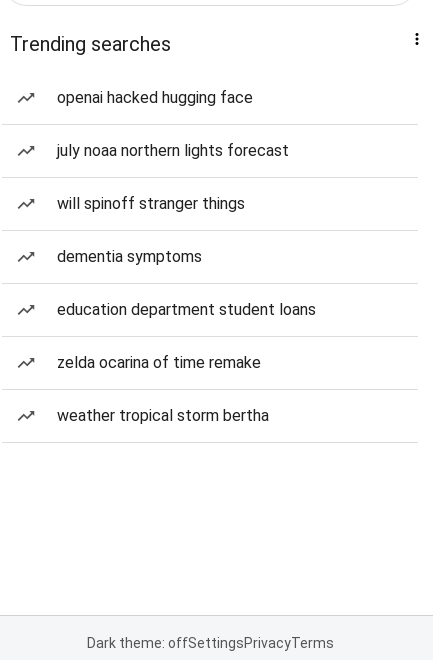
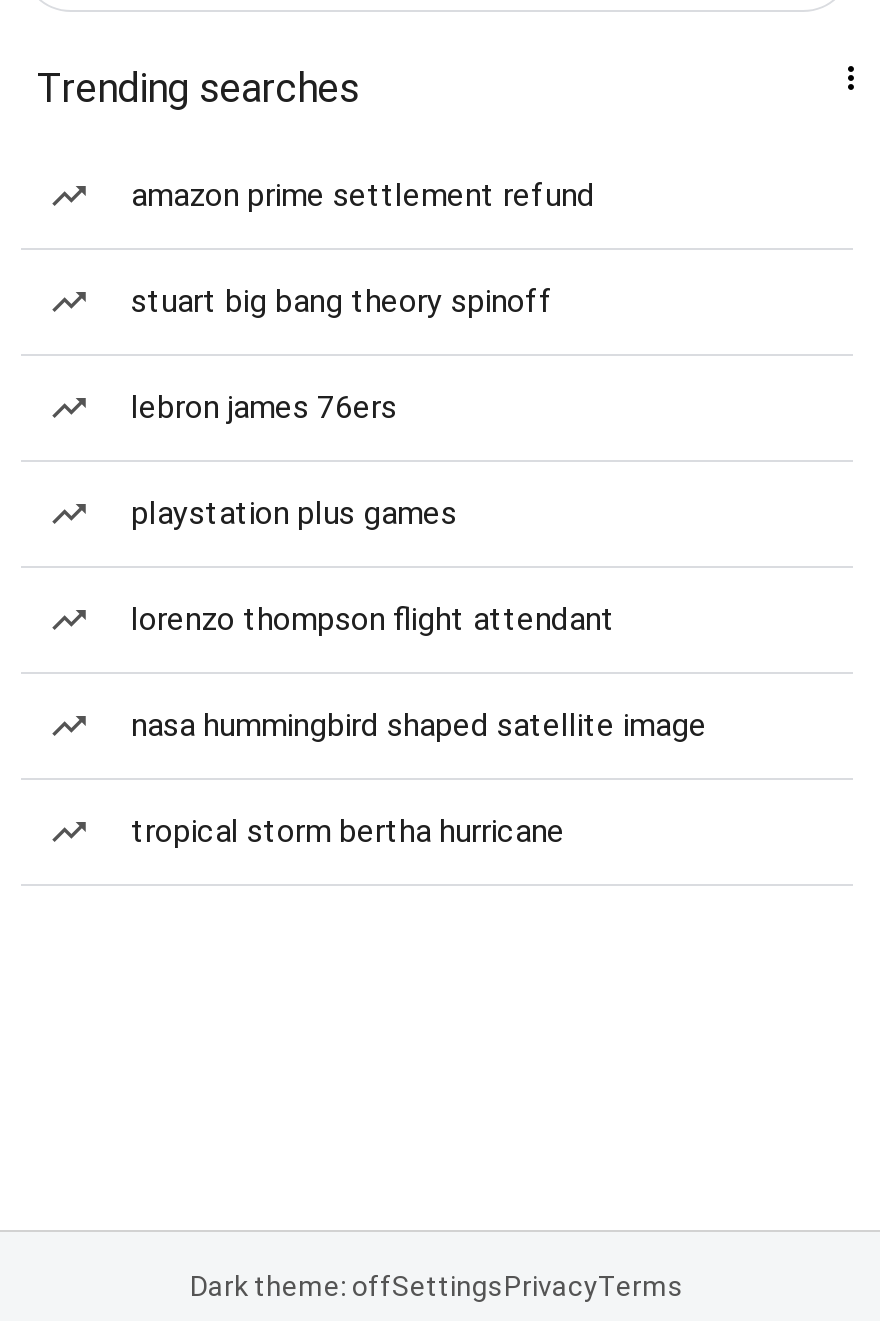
[57,88,253,107] openai hacked hugging face -> [131,176,595,214] amazon prime settlement refund
[57,141,289,160] july noaa northern lights forecast -> [131,282,553,320] stuart big bang theory spinoff
[57,194,245,213] will spinoff stranger things -> [131,388,397,426] lebron james 76ers
[57,247,202,266] dementia symptoms -> [131,494,457,532] playstation plus games
[57,300,316,319] education department student loans -> [131,600,615,638] lorenzo thompson flight attendant
[57,353,261,372] zelda ocarina of time remake -> [131,706,707,744] nasa hummingbird shaped satellite image
[57,406,269,425] weather tropical storm bertha -> [131,812,565,850] tropical storm bertha hurricane

